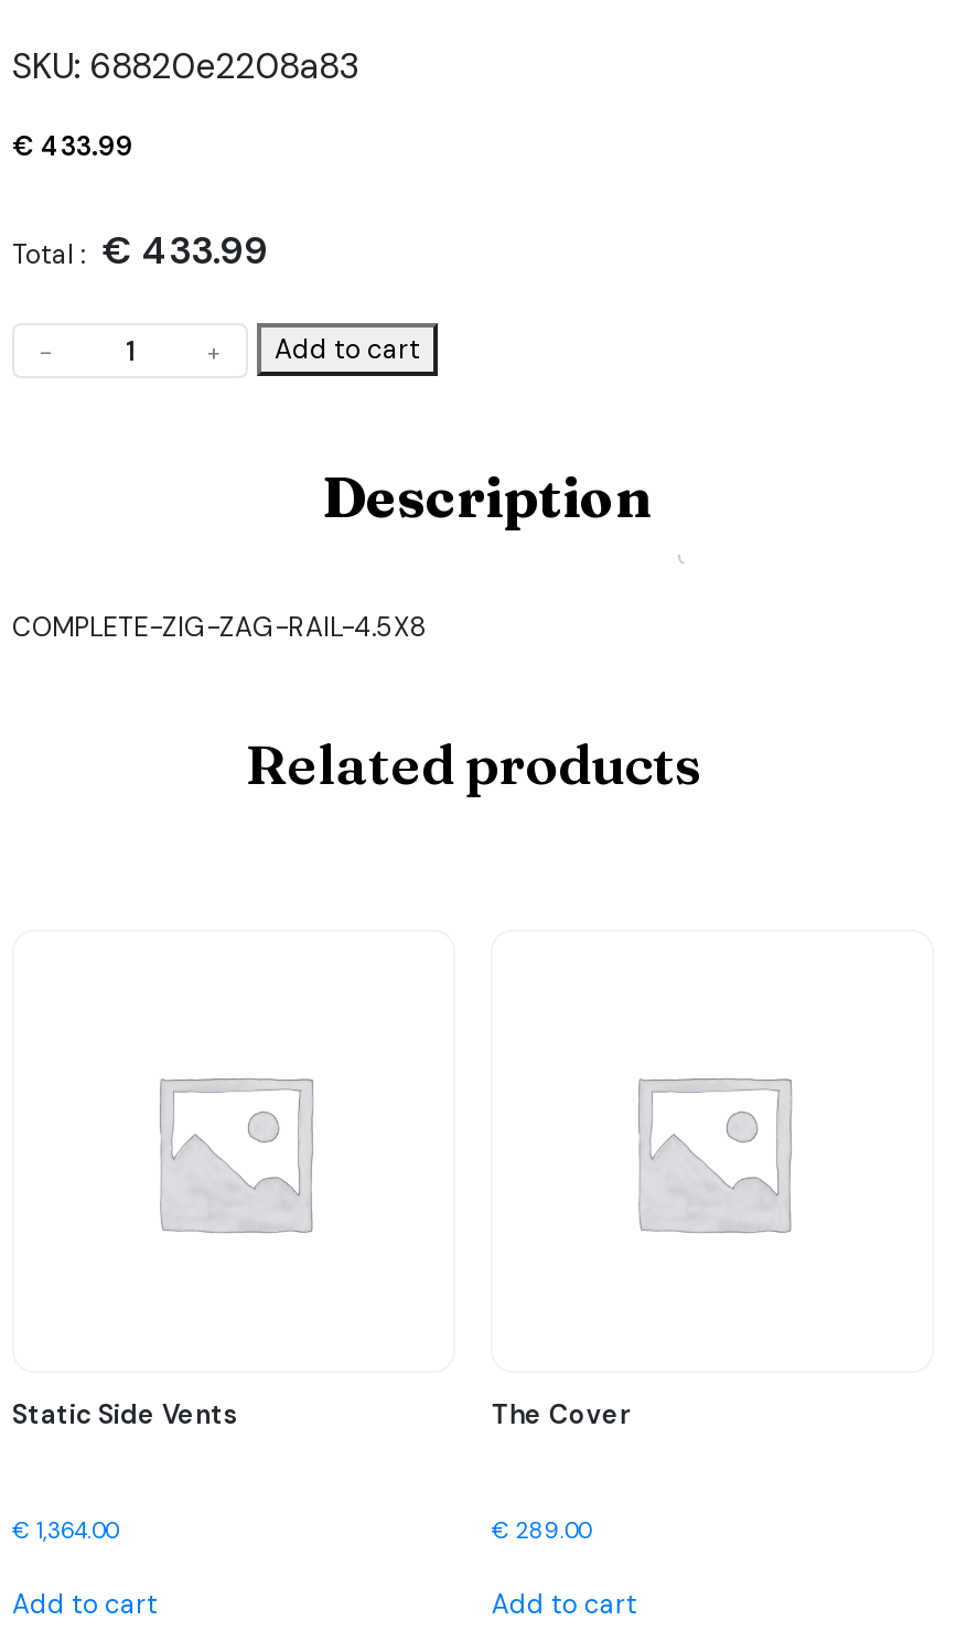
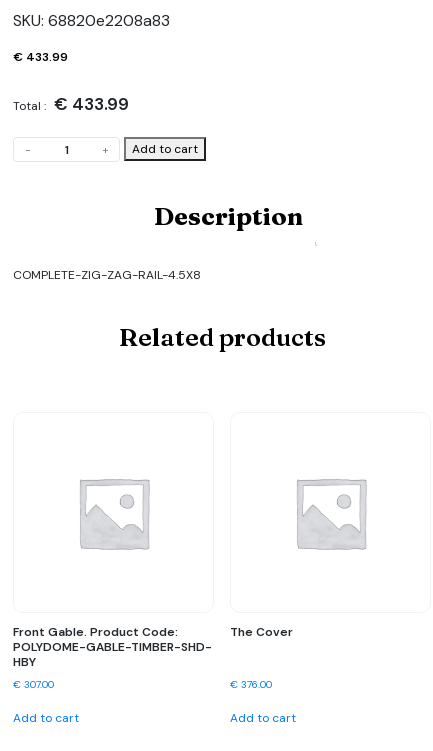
[12,1397,239,1432] Static Side Vents -> [13,624,212,670] Front Gable. Product Code: | POLYDOME-GABLE-TIMBER-SHD- | HBY
[12,1516,118,1545] €1,364.00 -> [13,678,54,691] €307.00
[492,1516,591,1545] €289.00 -> [230,678,272,691] €376.00

